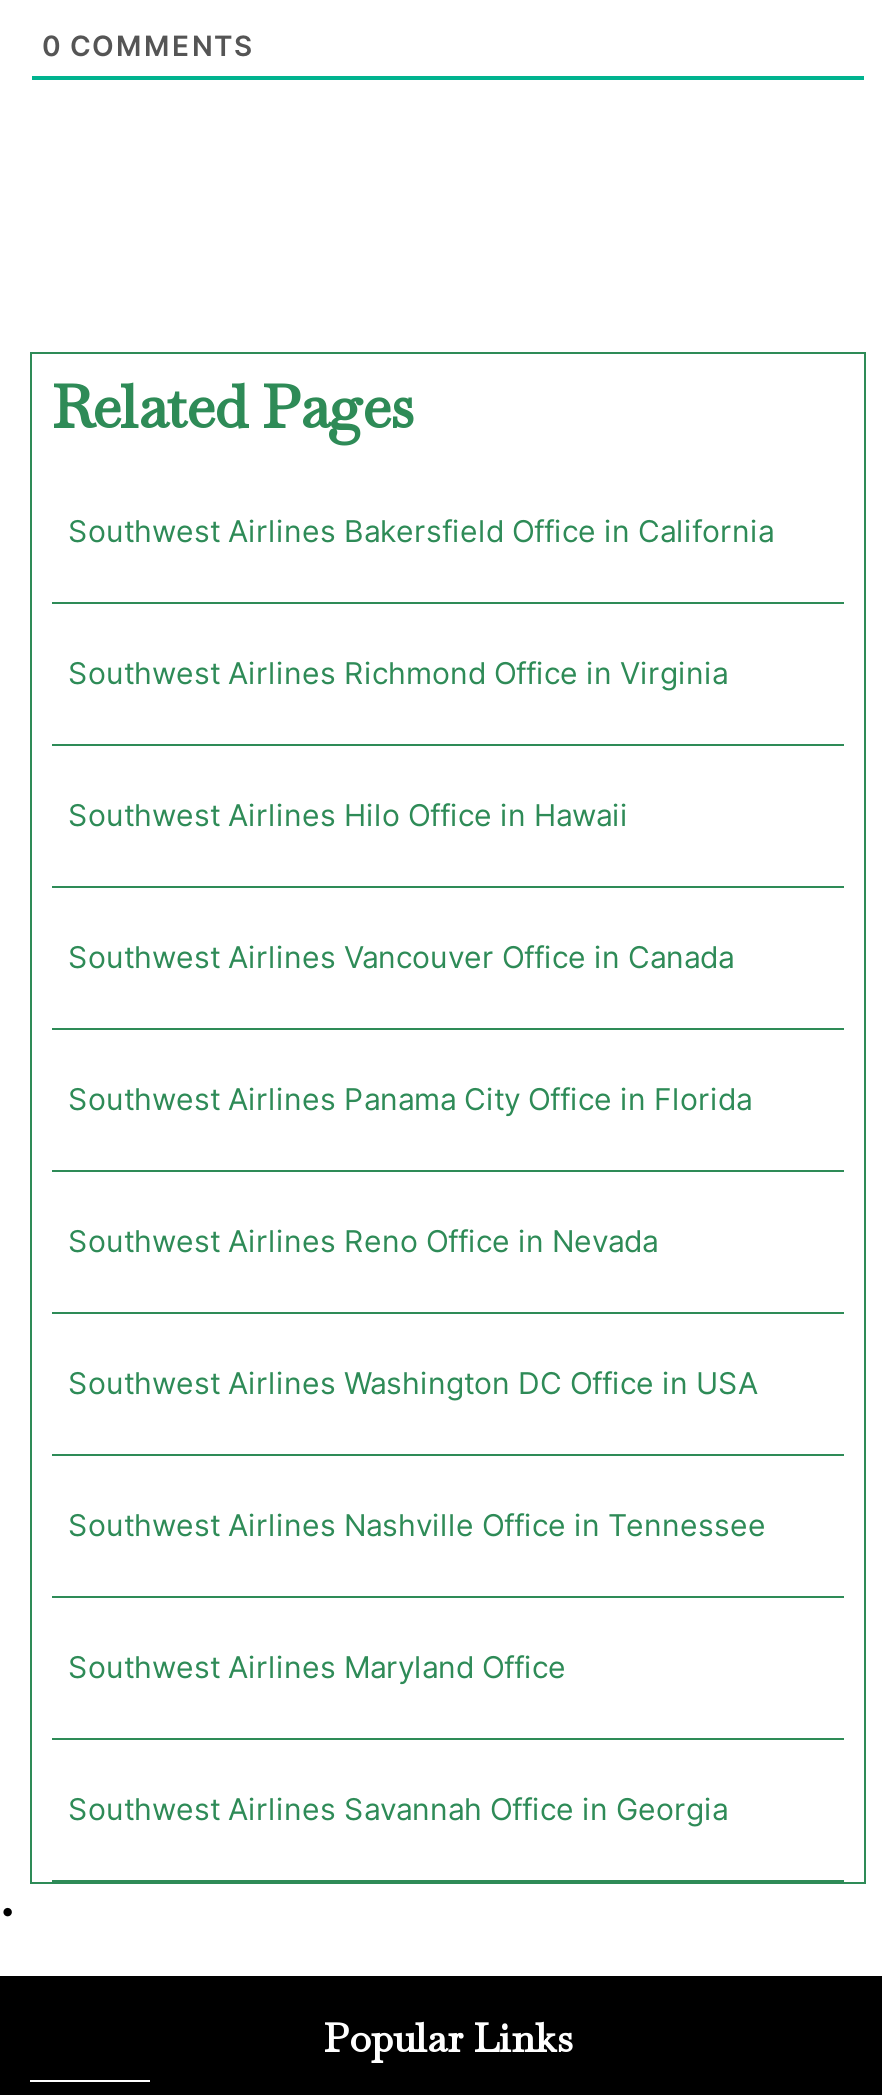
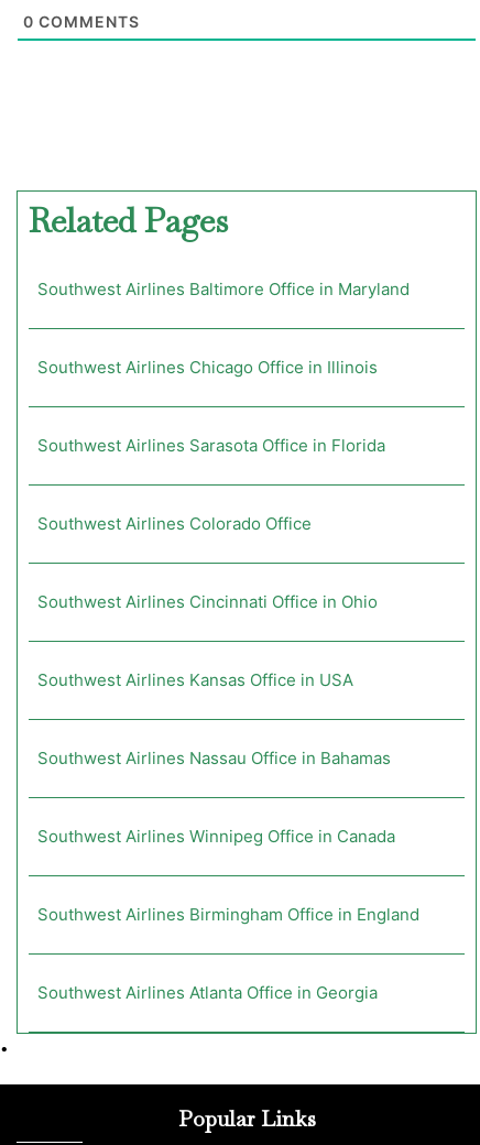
[68,512,774,550] Southwest Airlines Bakersfield Office in California -> [37,279,410,300] Southwest Airlines Baltimore Office in Maryland
[68,654,728,692] Southwest Airlines Richmond Office in Virginia -> [37,357,378,378] Southwest Airlines Chicago Office in Illinois
[68,796,628,834] Southwest Airlines Hilo Office in Hawaii -> [37,435,385,456] Southwest Airlines Sarasota Office in Florida
[68,938,734,976] Southwest Airlines Vancouver Office in Canada -> [37,513,312,534] Southwest Airlines Colorado Office
[68,1080,752,1118] Southwest Airlines Panama City Office in Florida -> [37,591,378,612] Southwest Airlines Cincinnati Office in Ohio
[68,1222,658,1260] Southwest Airlines Reno Office in Nevada -> [37,669,353,690] Southwest Airlines Kansas Office in USA
[68,1364,758,1402] Southwest Airlines Washington DC Office in USA -> [37,748,391,769] Southwest Airlines Nassau Office in Bahamas
[68,1506,766,1544] Southwest Airlines Nashville Office in Tennessee -> [37,826,395,847] Southwest Airlines Winnipeg Office in Canada
[68,1648,566,1686] Southwest Airlines Maryland Office -> [37,904,419,925] Southwest Airlines Birmingham Office in England
[68,1790,728,1828] Southwest Airlines Savannah Office in Georgia -> [37,982,378,1003] Southwest Airlines Atlanta Office in Georgia

